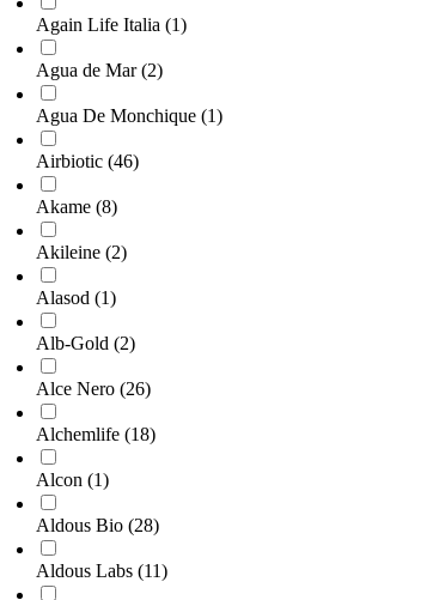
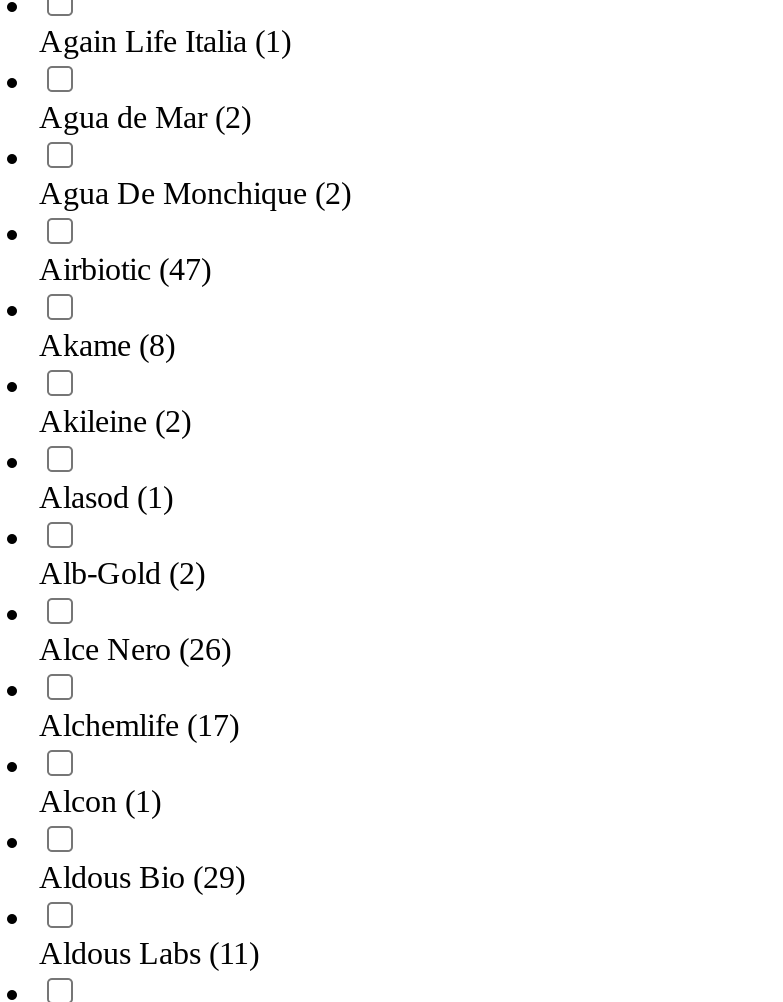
[36,106,222,126] Agua De Monchique (1) -> [39,177,351,211] Agua De Monchique (2)
[36,151,139,172] Airbiotic (46) -> [39,253,211,287] Airbiotic (47)
[36,424,156,445] Alchemlife (18) -> [39,709,239,743] Alchemlife (17)
[36,515,159,536] Aldous Bio (28) -> [39,861,245,895] Aldous Bio (29)

